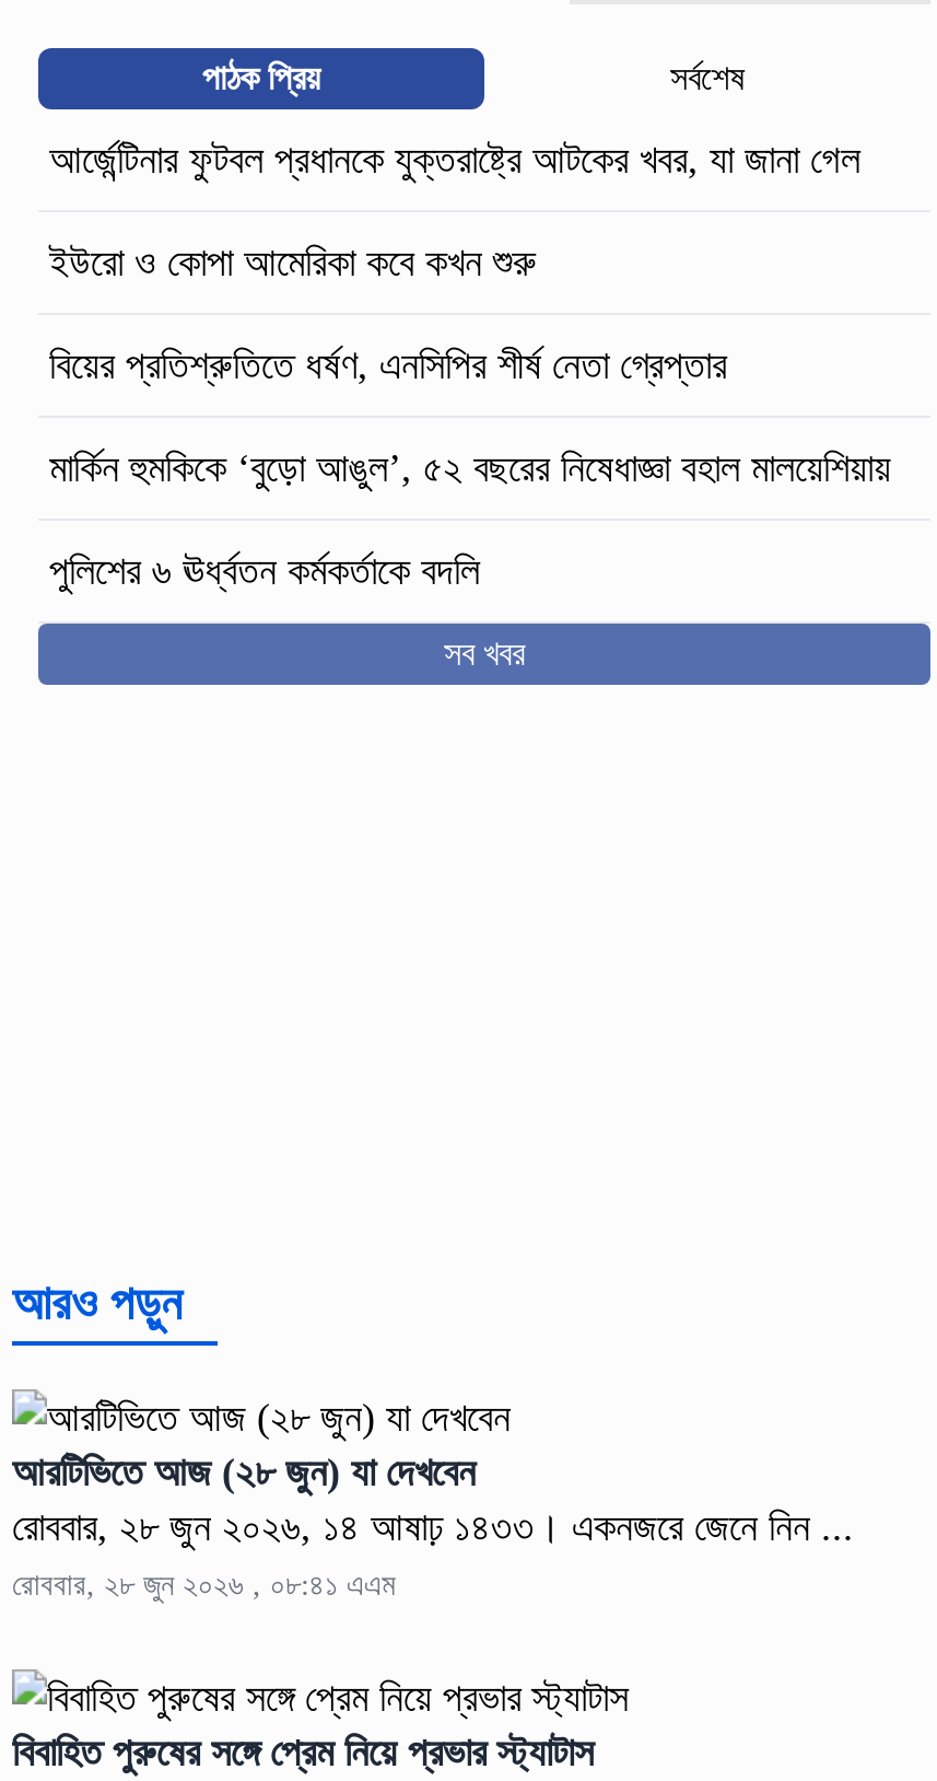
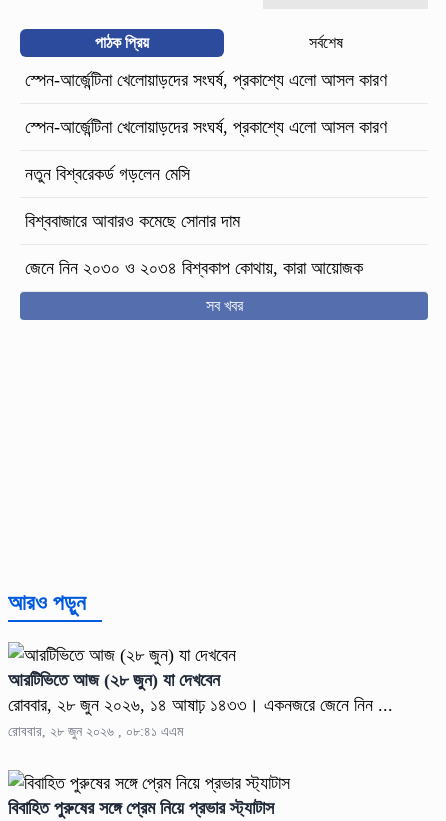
[49,138,860,182] আর্জেন্টিনার ফুটবল প্রধানকে যুক্তরাষ্ট্রে আটকের খবর, যা জানা গেল -> [25,70,387,90] স্পেন-আর্জেন্টিনা খেলোয়াড়দের সংঘর্ষ, প্রকাশ্যে এলো আসল কারণ
[49,241,537,285] ইউরো ও কোপা আমেরিকা কবে কখন শুরু -> [25,117,387,137] স্পেন-আর্জেন্টিনা খেলোয়াড়দের সংঘর্ষ, প্রকাশ্যে এলো আসল কারণ
[49,344,727,387] বিয়ের প্রতিশ্রুতিতে ধর্ষণ, এনসিপির শীর্ষ নেতা গ্রেপ্তার -> [25,164,190,184] নতুন বিশ্বরেকর্ড গড়লেন মেসি
[49,447,891,490] মার্কিন হুমকিকে ‘বুড়ো আঙুল’, ৫২ বছরের নিষেধাজ্ঞা বহাল মালয়েশিয়ায় -> [25,211,240,231] বিশ্ববাজারে আবারও কমেছে সোনার দাম
[49,549,480,593] পুলিশের ৬ ঊর্ধ্বতন কর্মকর্তাকে বদলি -> [25,258,363,278] জেনে নিন ২০৩০ ও ২০৩৪ বিশ্বকাপ কোথায়, কারা আয়োজক

